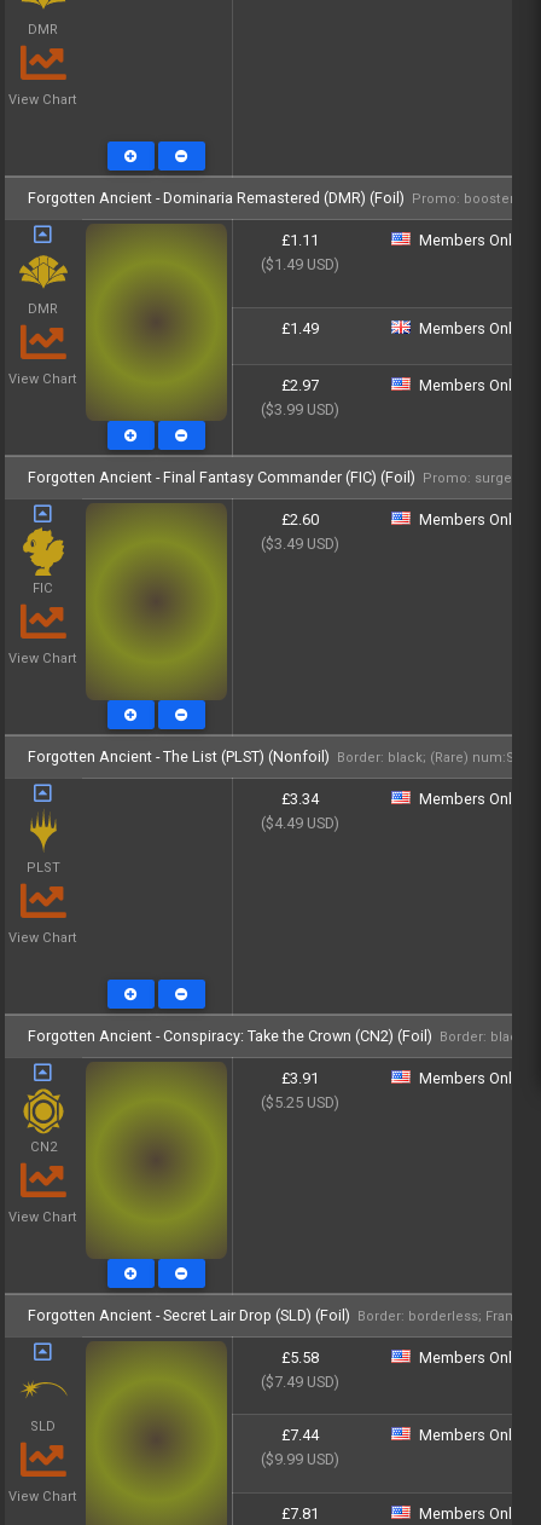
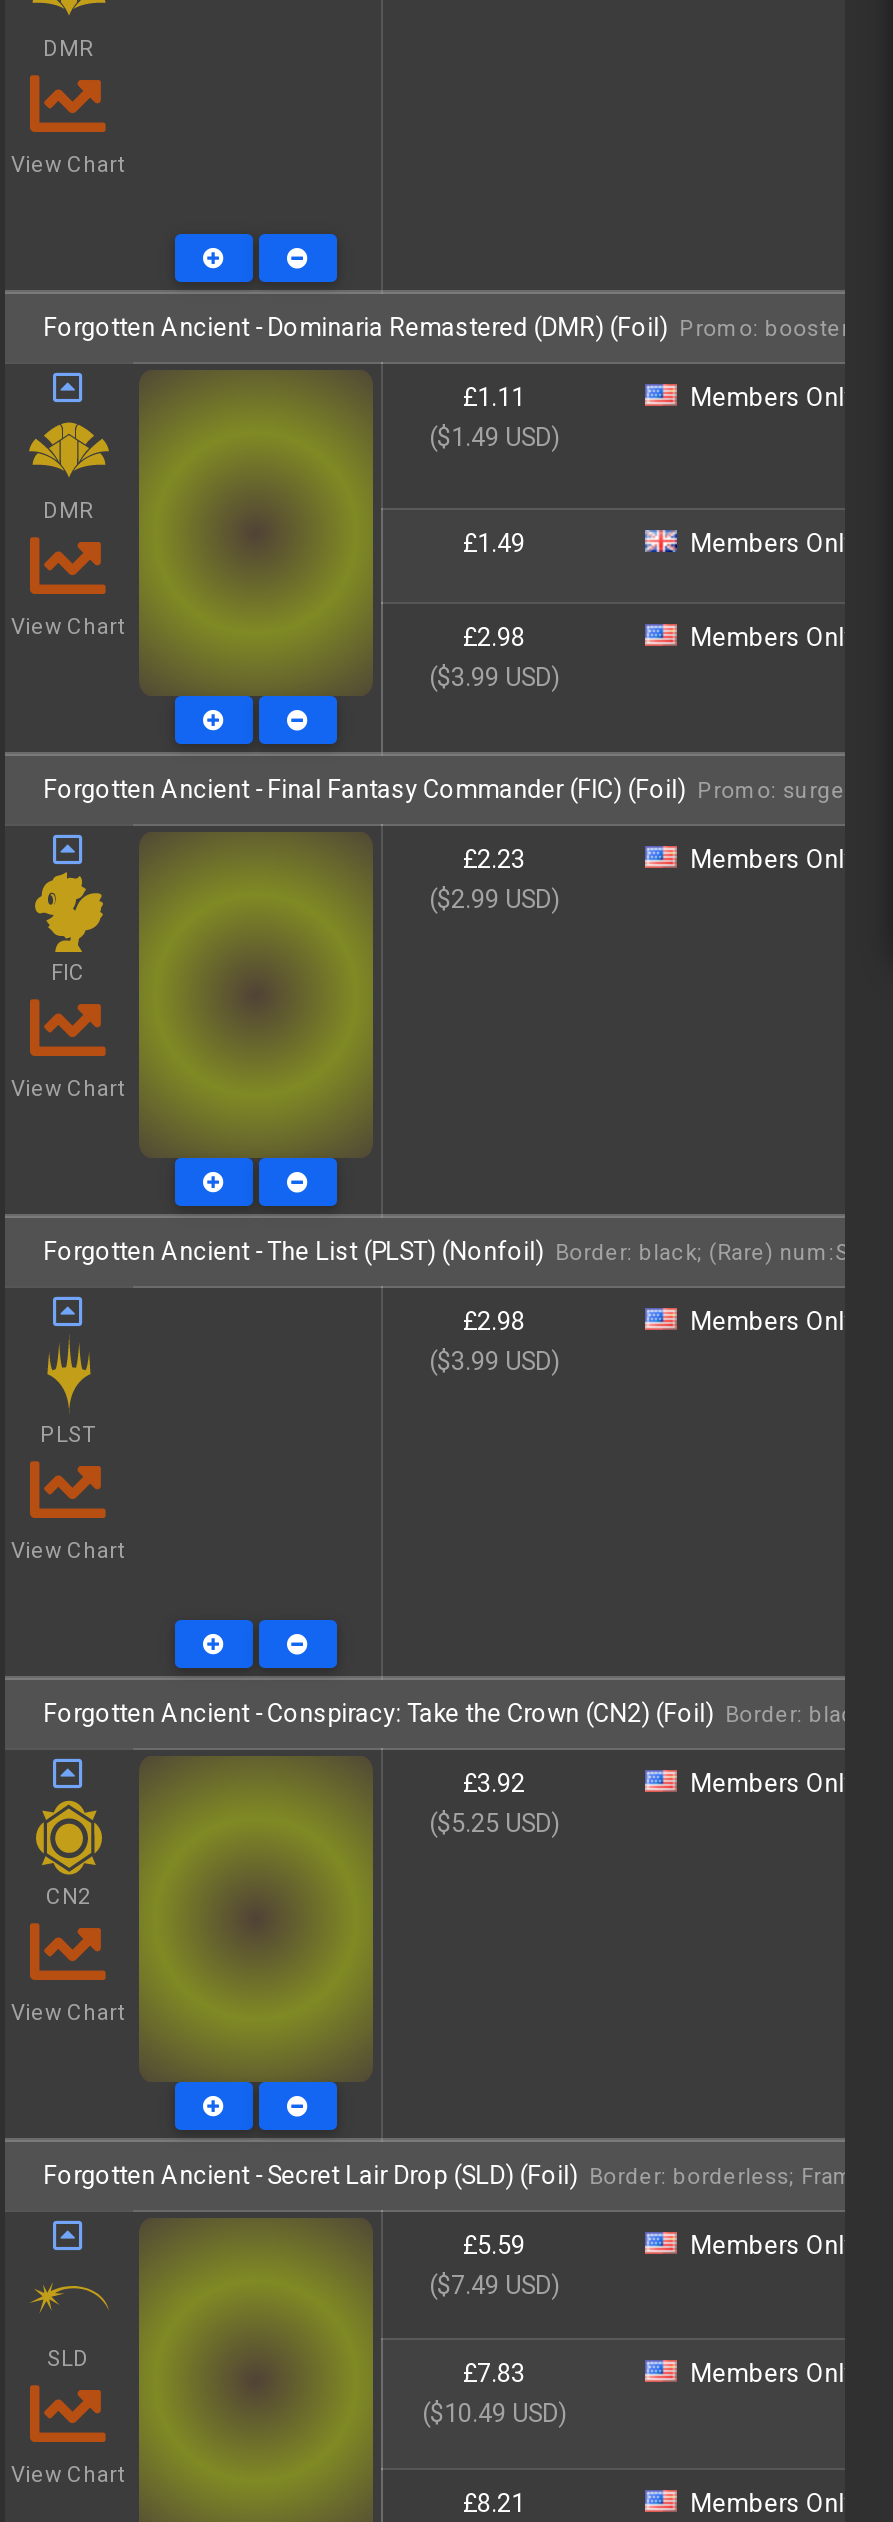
[281,376,319,394] £2.97 -> [463,621,525,651] £2.98
[281,510,319,528] £2.60 -> [463,843,525,873] £2.23
[261,534,339,552] ($3.49 USD) -> [429,883,559,913] ($2.99 USD)
[281,789,319,807] £3.34 -> [463,1305,525,1335] £2.98
[261,813,339,832] ($4.49 USD) -> [429,1345,559,1375] ($3.99 USD)
[281,1069,319,1087] £3.91 -> [463,1767,525,1797] £3.92
[281,1348,319,1366] £5.58 -> [463,2229,525,2259] £5.59
[281,1425,319,1443] £7.44 -> [463,2357,525,2387] £7.83
[261,1450,339,1468] ($9.99 USD) -> [422,2397,566,2427] ($10.49 USD)
[281,1504,319,1522] £7.81 -> [463,2487,525,2517] £8.21

